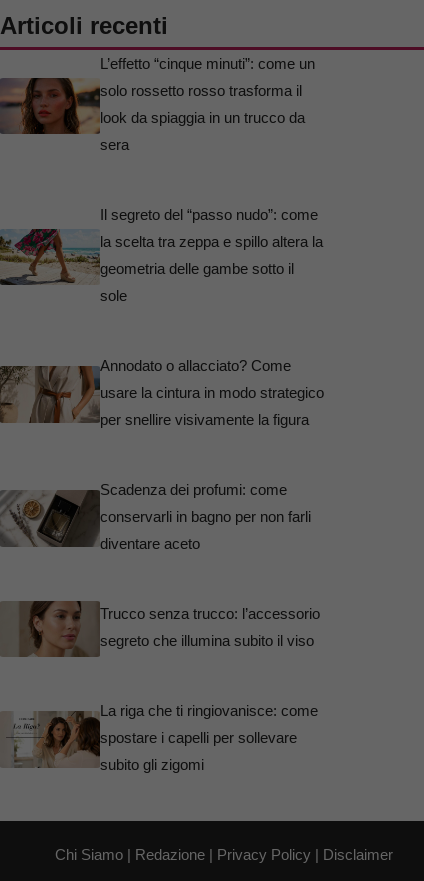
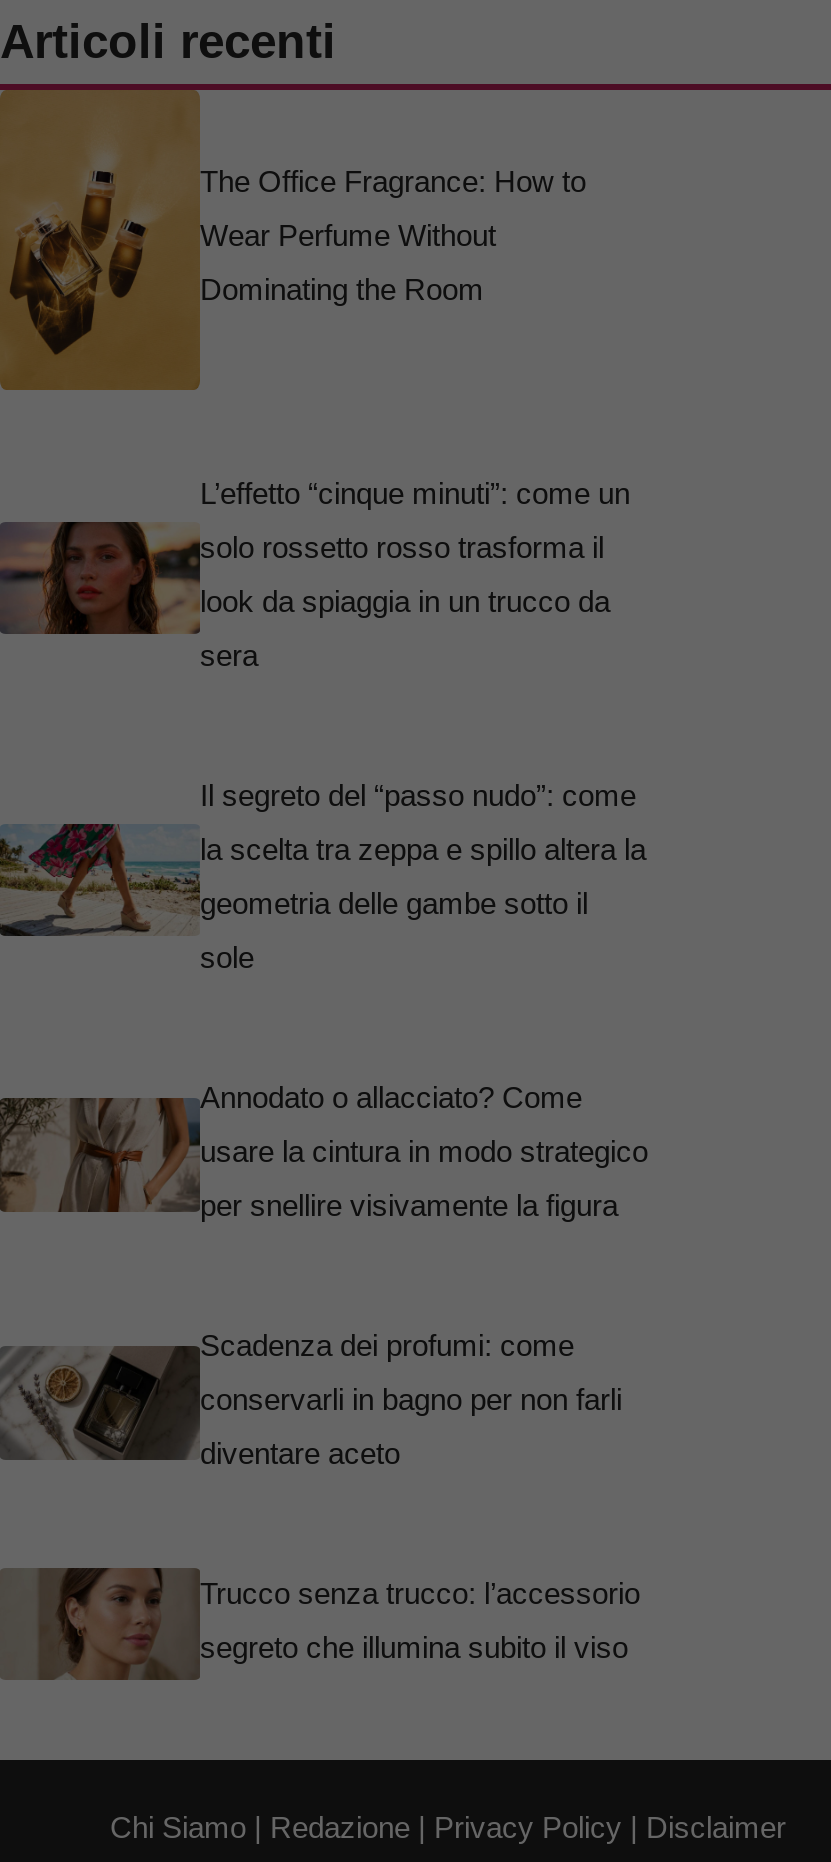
none -> [6,90,586,392] [image] | The Office Fragrance: How to | Wear Perfume Without | Dominating the Room
moved [0,54,324,648] -> [0,475,648,1663]: [image] | L’effetto “cinque minuti”: come un | solo rossetto rosso trasforma il | ... | Trucco senza trucco: l’accessorio | segreto che illumina subito il viso
[3,701,318,781] [image] | La riga che ti ringiovanisce: come | spostare i capelli per sollevare | subito gli zigomi -> none

